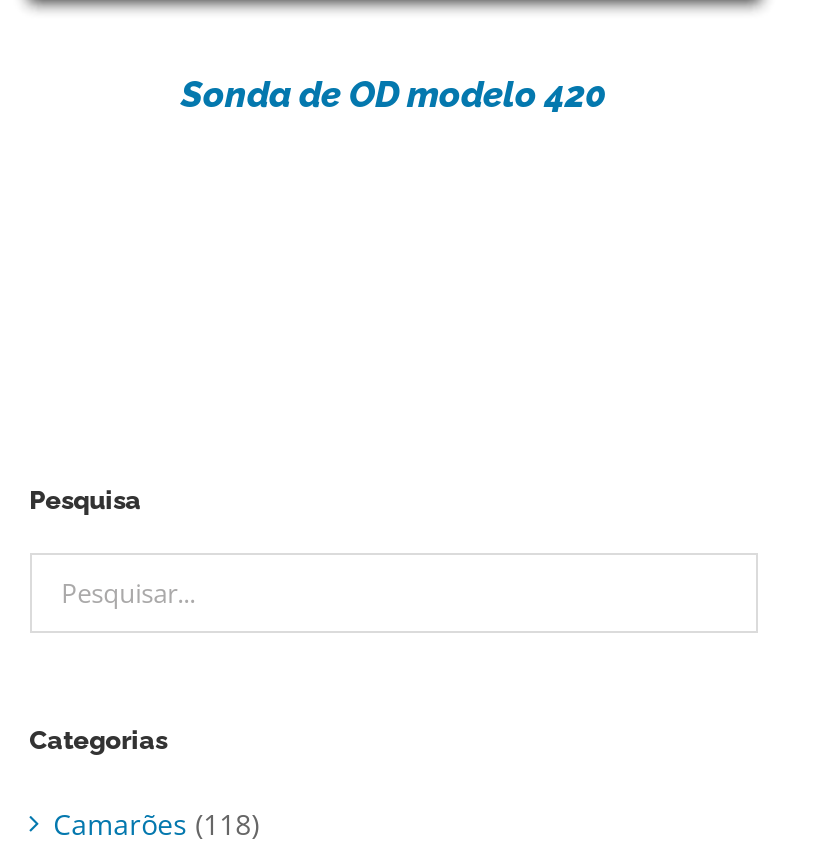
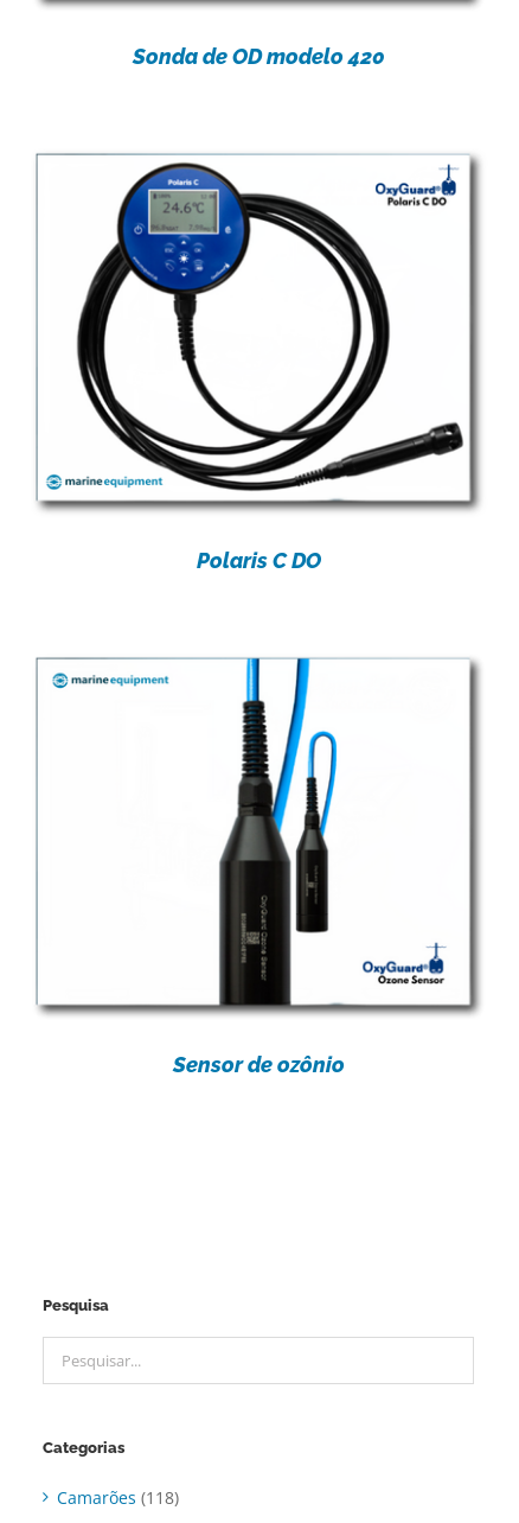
none -> [36,152,476,573] [image] | Polaris C DO
none -> [36,656,476,1077] [image] | Sensor de ozônio

